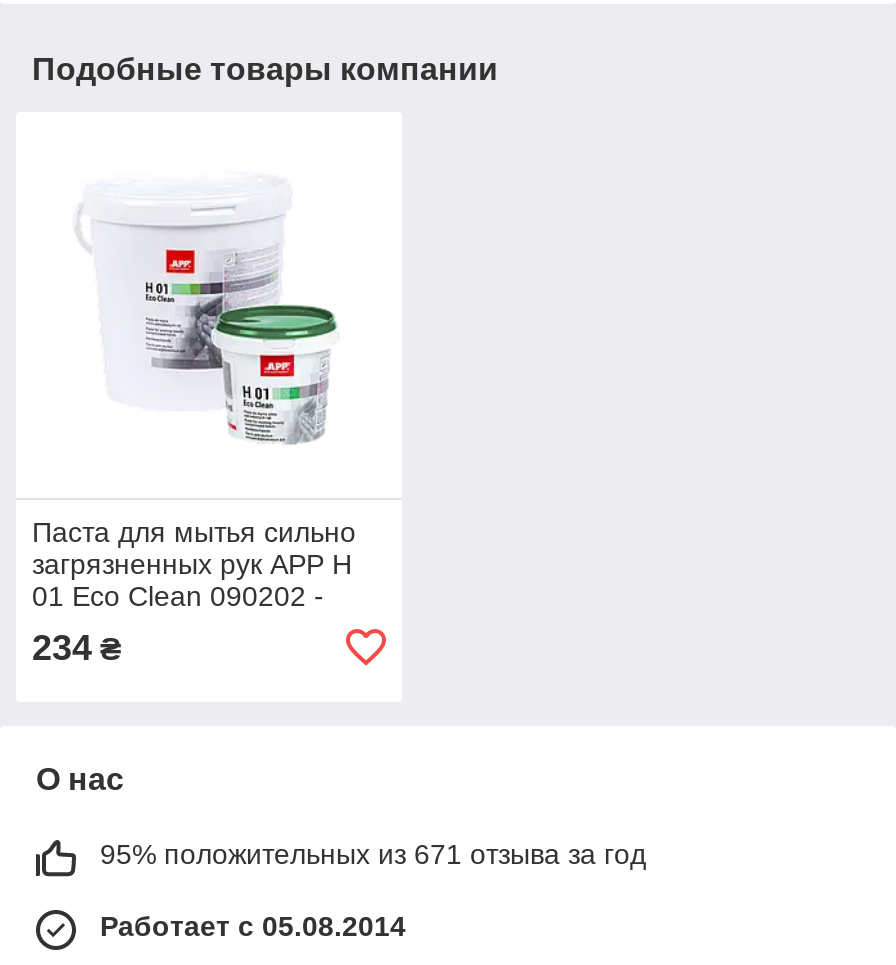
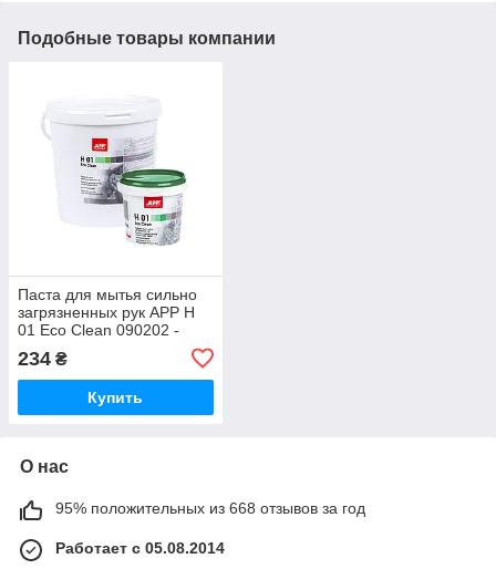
none -> [88,388,143,406] Купить
[100,838,646,870] 95% положительных из 671 отзыва за год -> [55,499,365,517] 95% положительных из 668 отзывов за год

